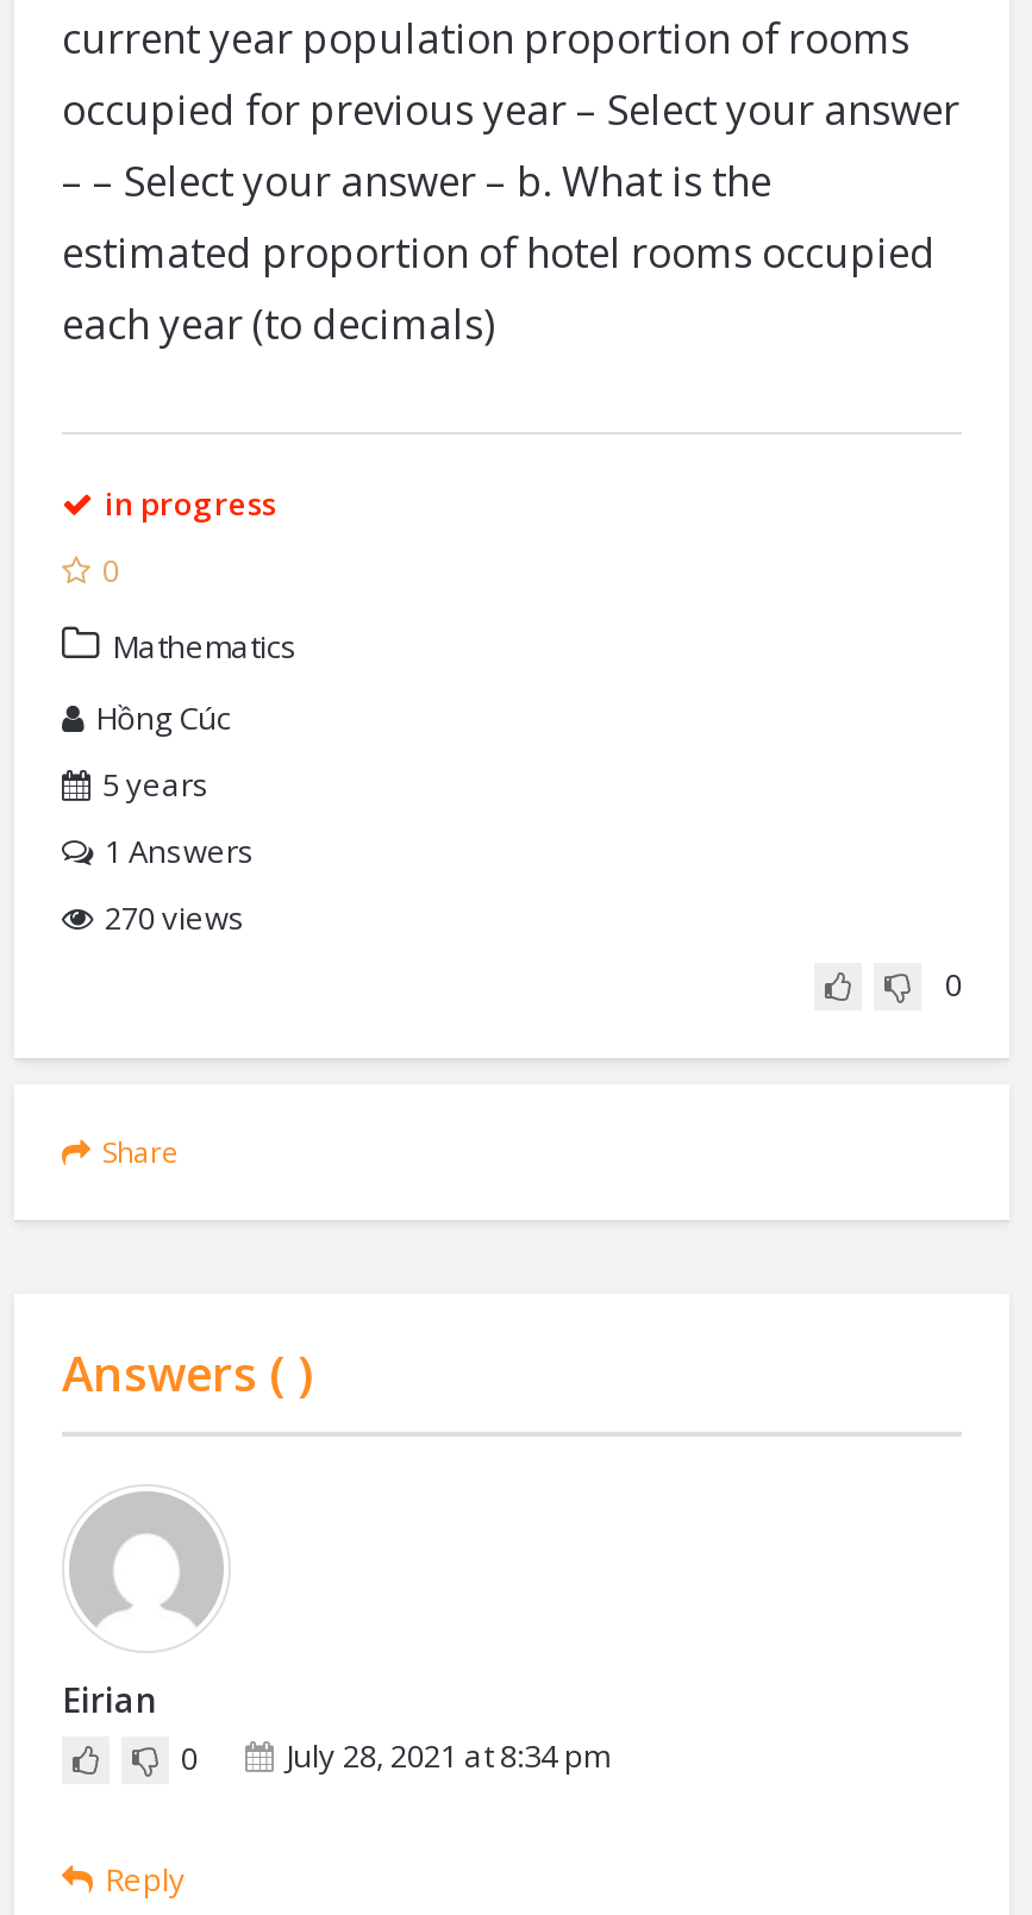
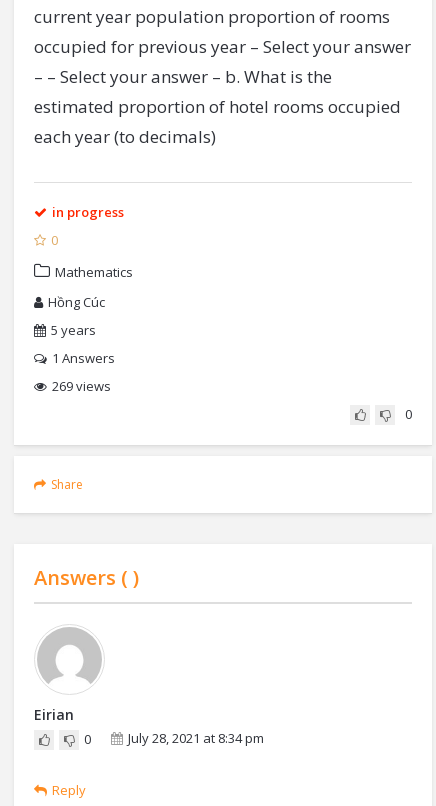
[105,896,245,939] 270 views -> [52,377,111,395] 269 views

